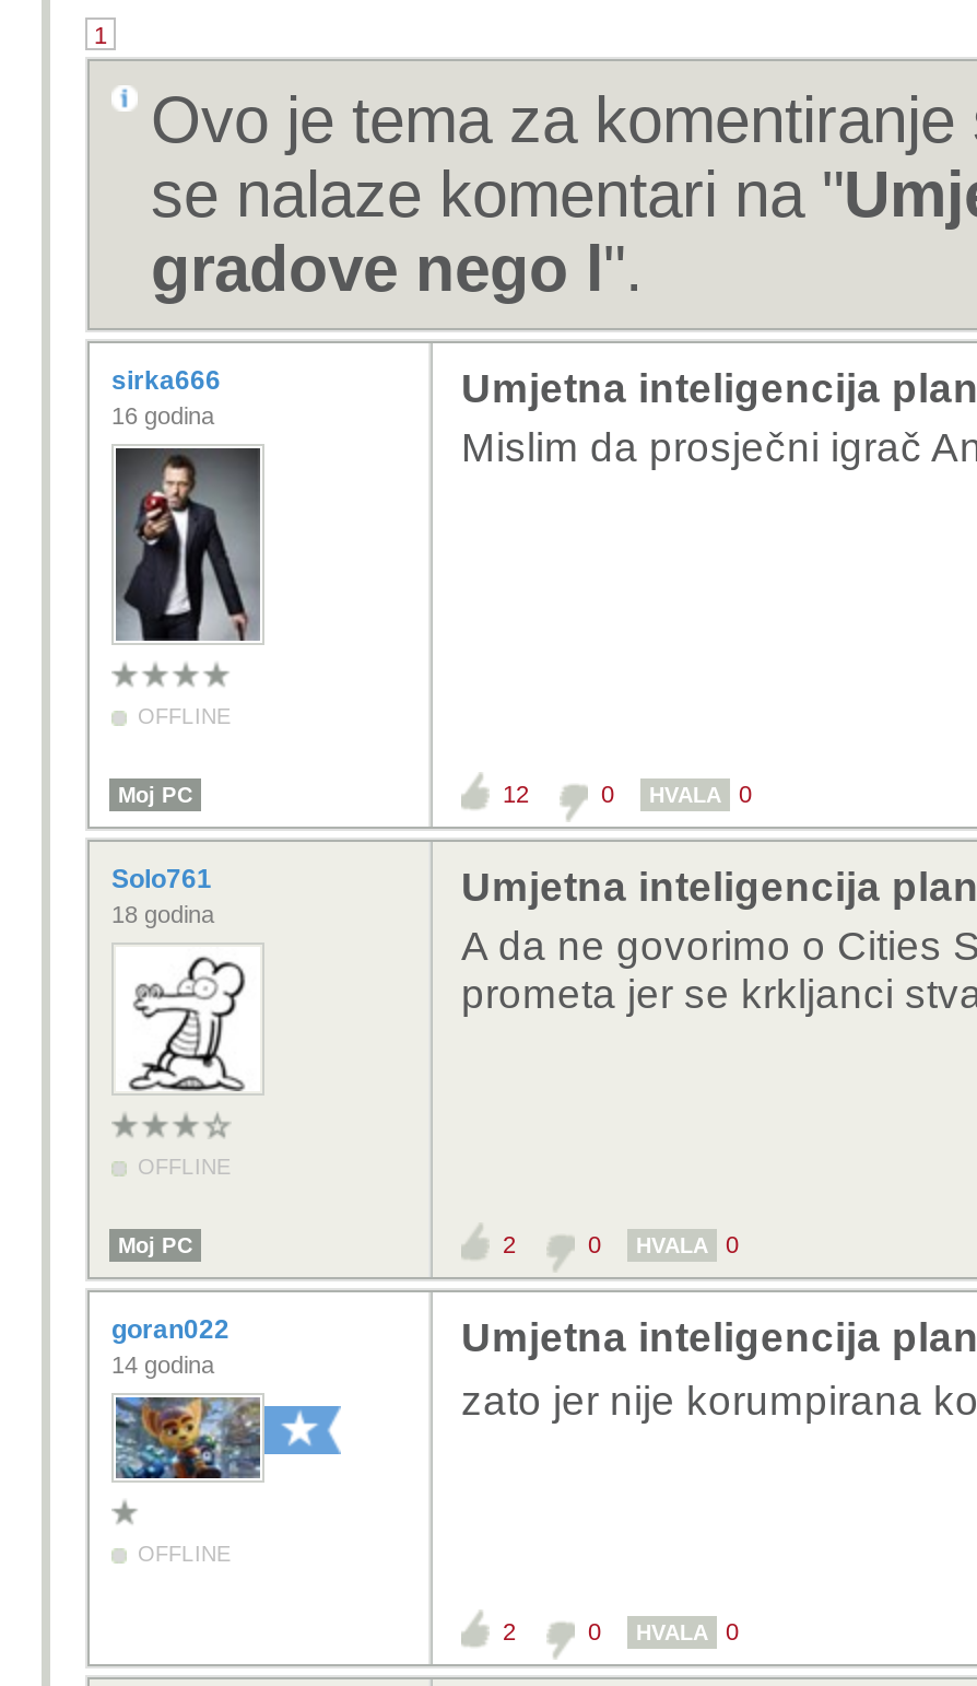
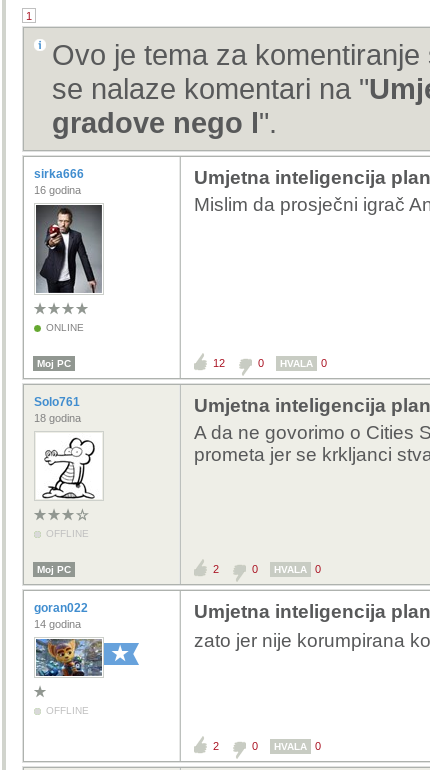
[138,704,232,728] OFFLINE -> [46,322,84,333] ONLINE

